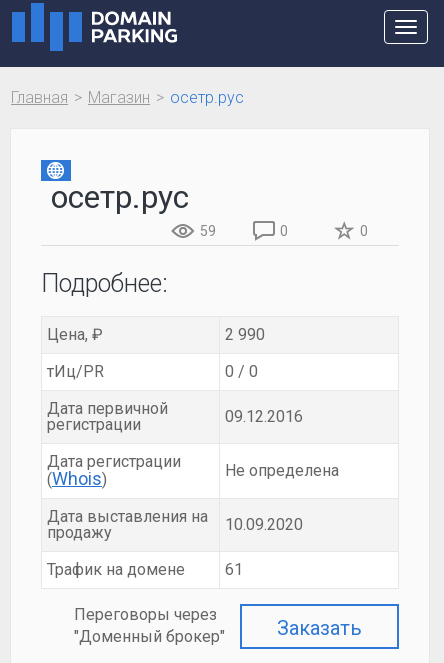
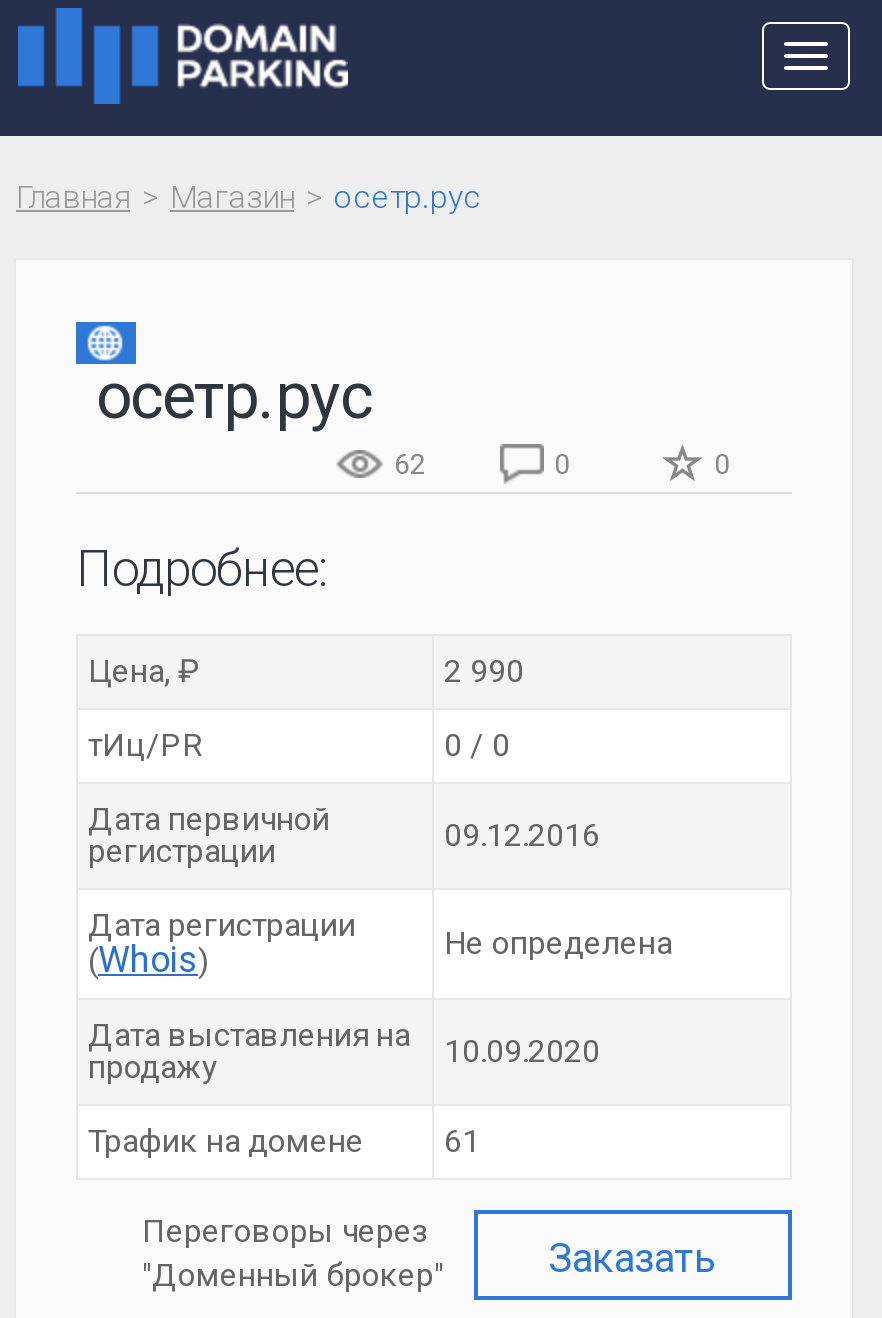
[200,223,216,239] 59 -> [394,449,426,481] 62

